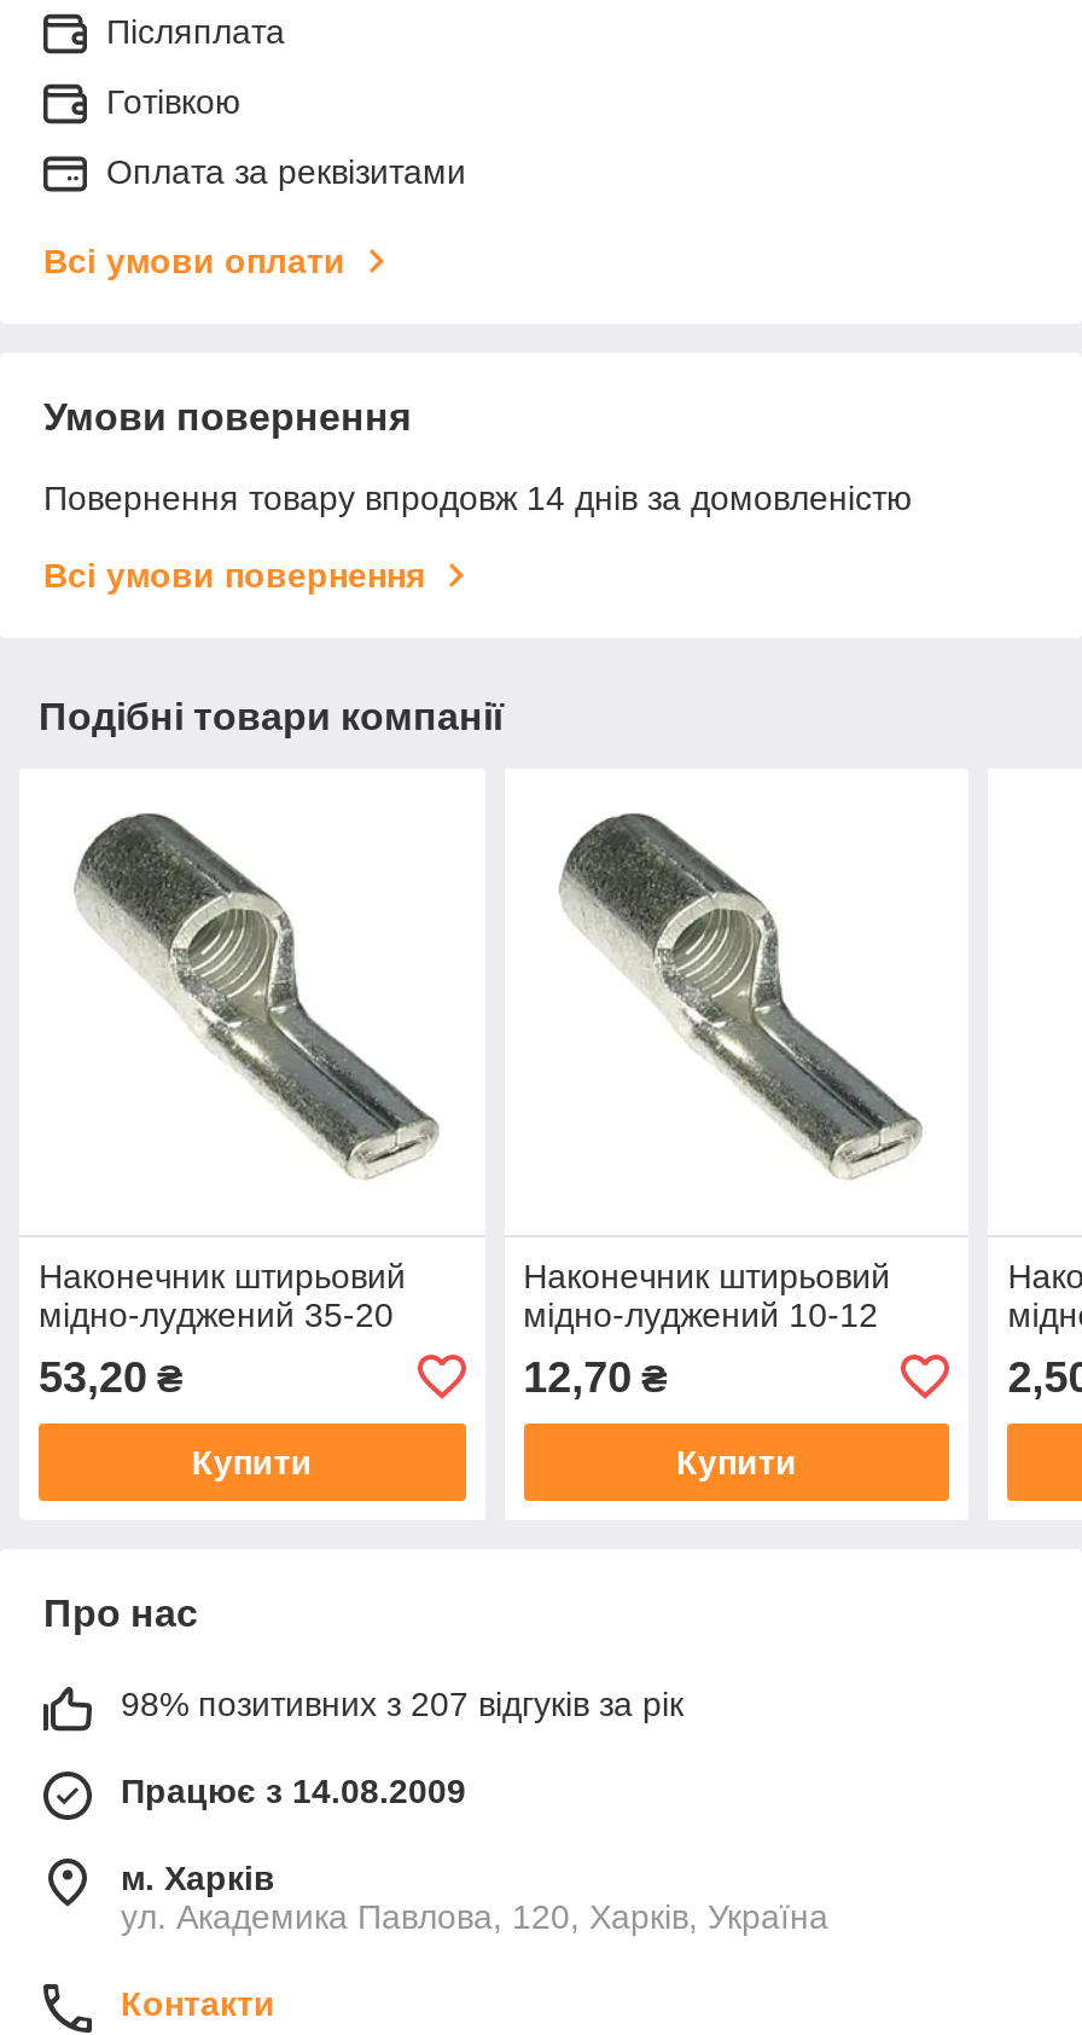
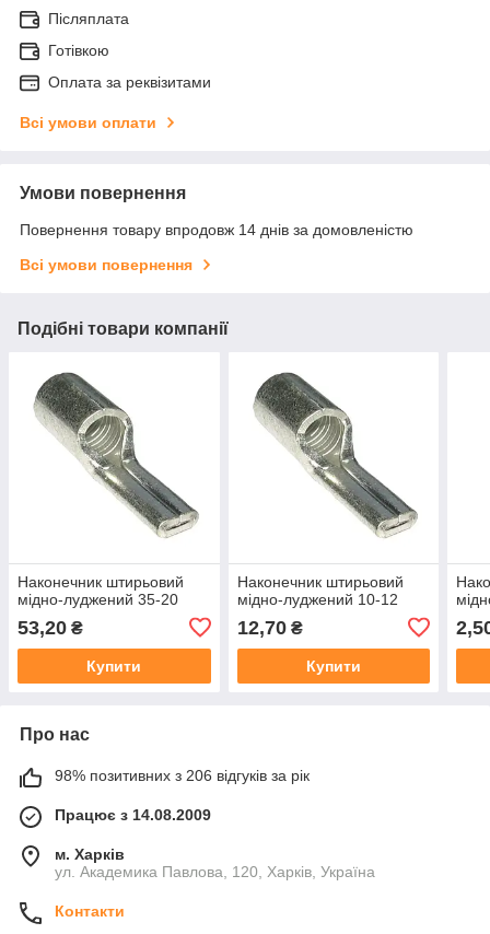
[121,1684,683,1722] 98% позитивних з 207 відгуків за рік -> [55,766,310,784] 98% позитивних з 206 відгуків за рік

